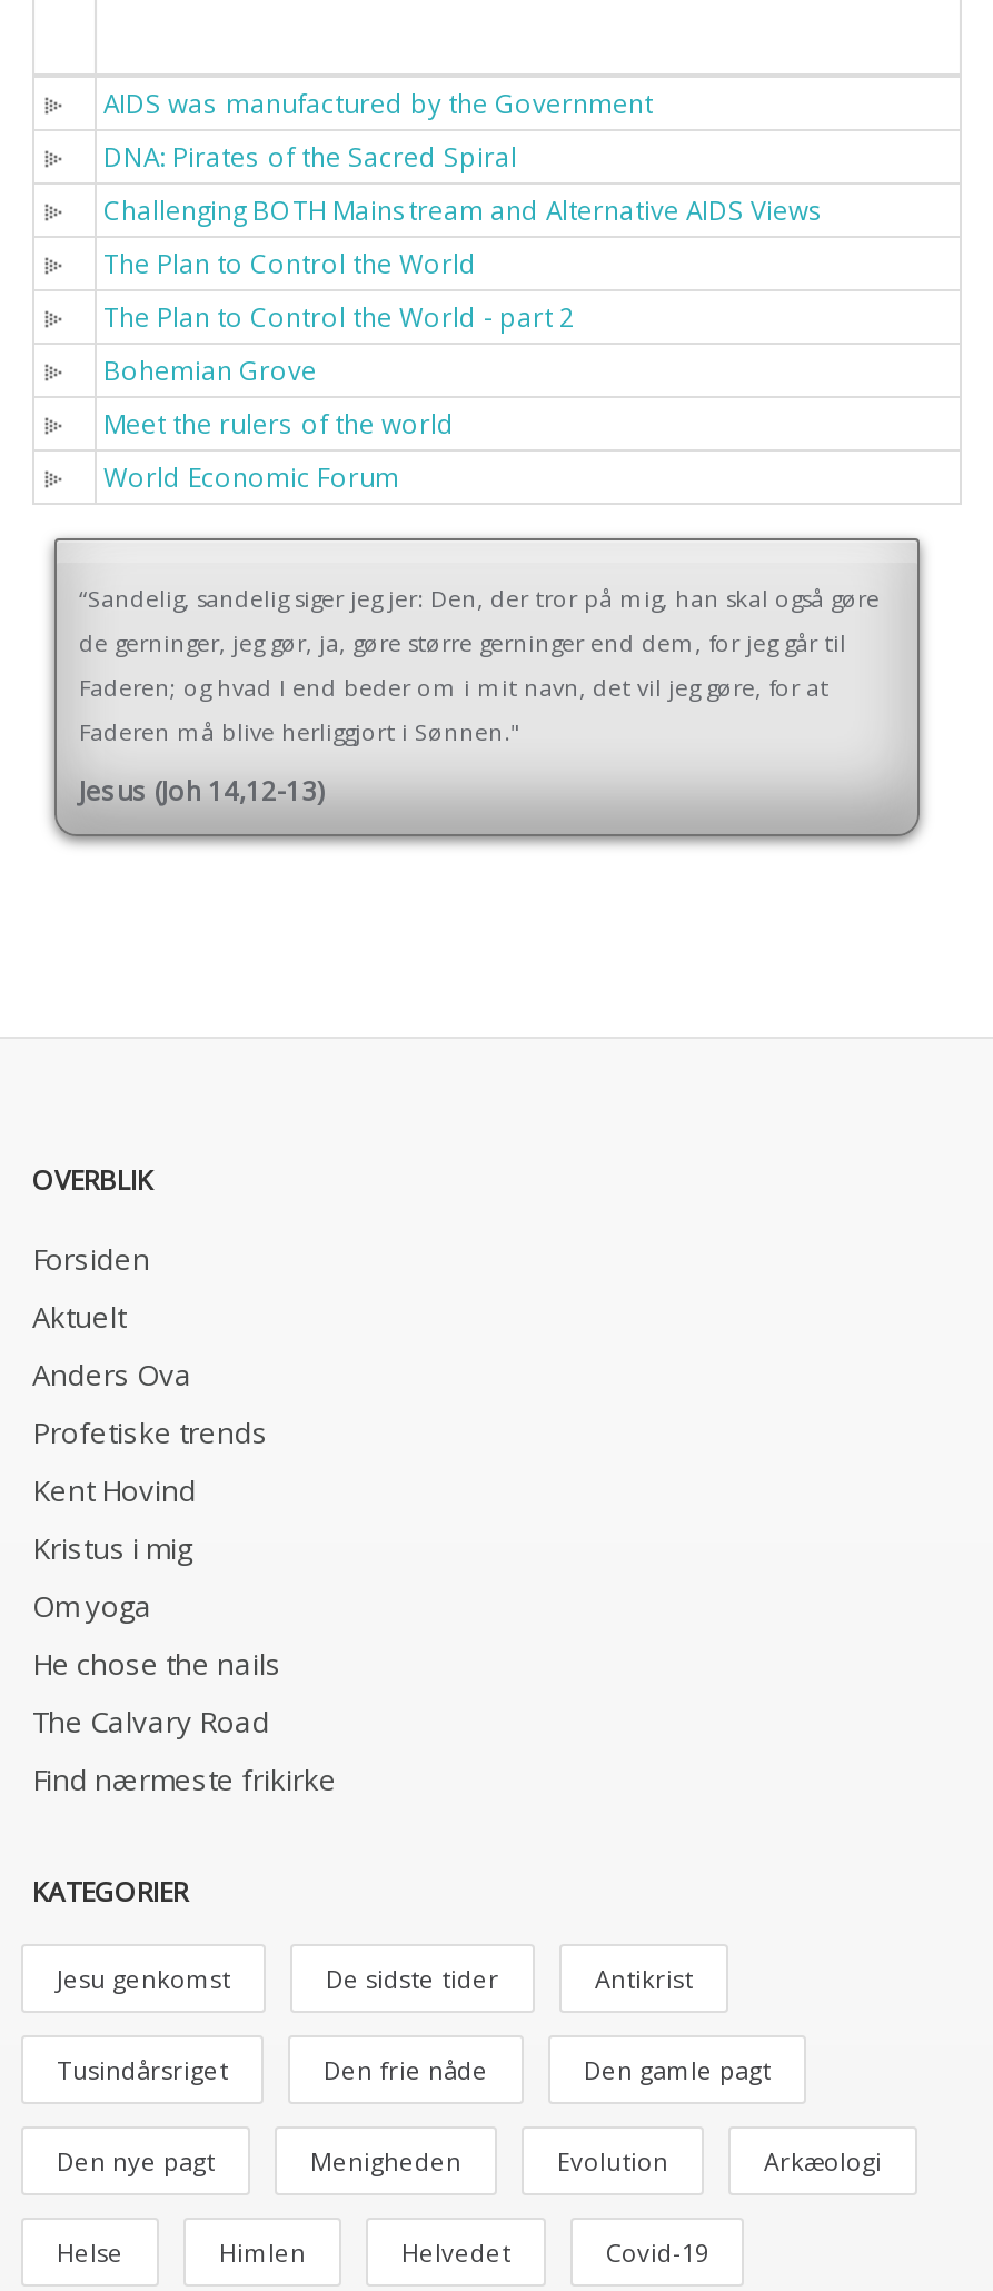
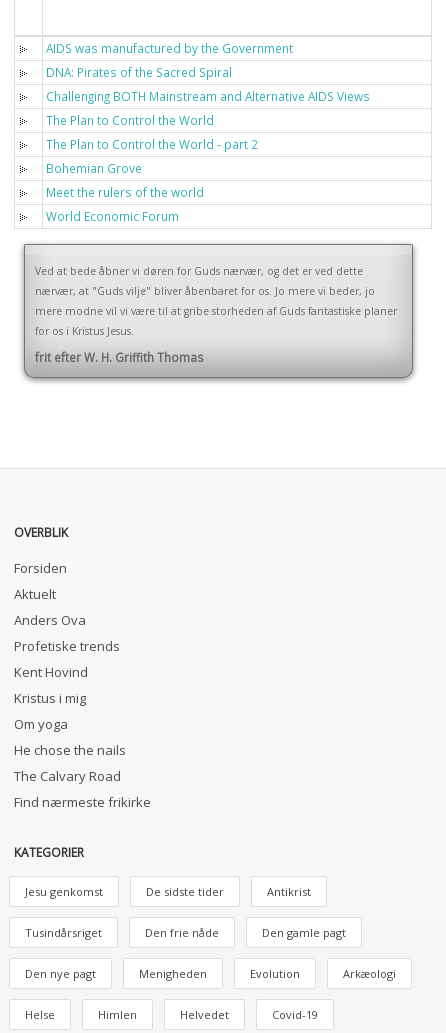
[79,583,880,747] “Sandelig, sandelig siger jeg jer: Den, der tror på mig, han skal også gøre | de gerninger, jeg gør, ja, gøre større gerninger end dem, for jeg går til | Faderen; og hvad I end beder om i mit navn, det vil jeg gøre, for at | Faderen må blive herliggjort i Sønnen." -> [35,264,397,338] Ved at bede åbner vi døren for Guds nærvær, og det er ved dette | nærvær, at "Guds vilje" bliver åbenbaret for os. Jo mere vi beder, jo | mere modne vil vi være til at gribe storheden af Guds fantastiske planer | for os i Kristus Jesus.
[79,772,326,807] Jesus (Joh 14,12-13) -> [35,349,204,365] frit efter W. H. Griffith Thomas

